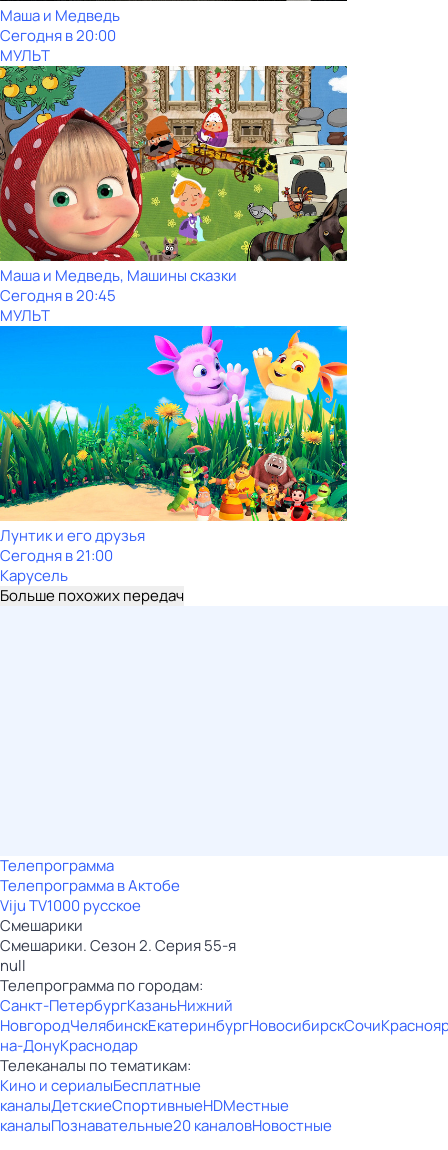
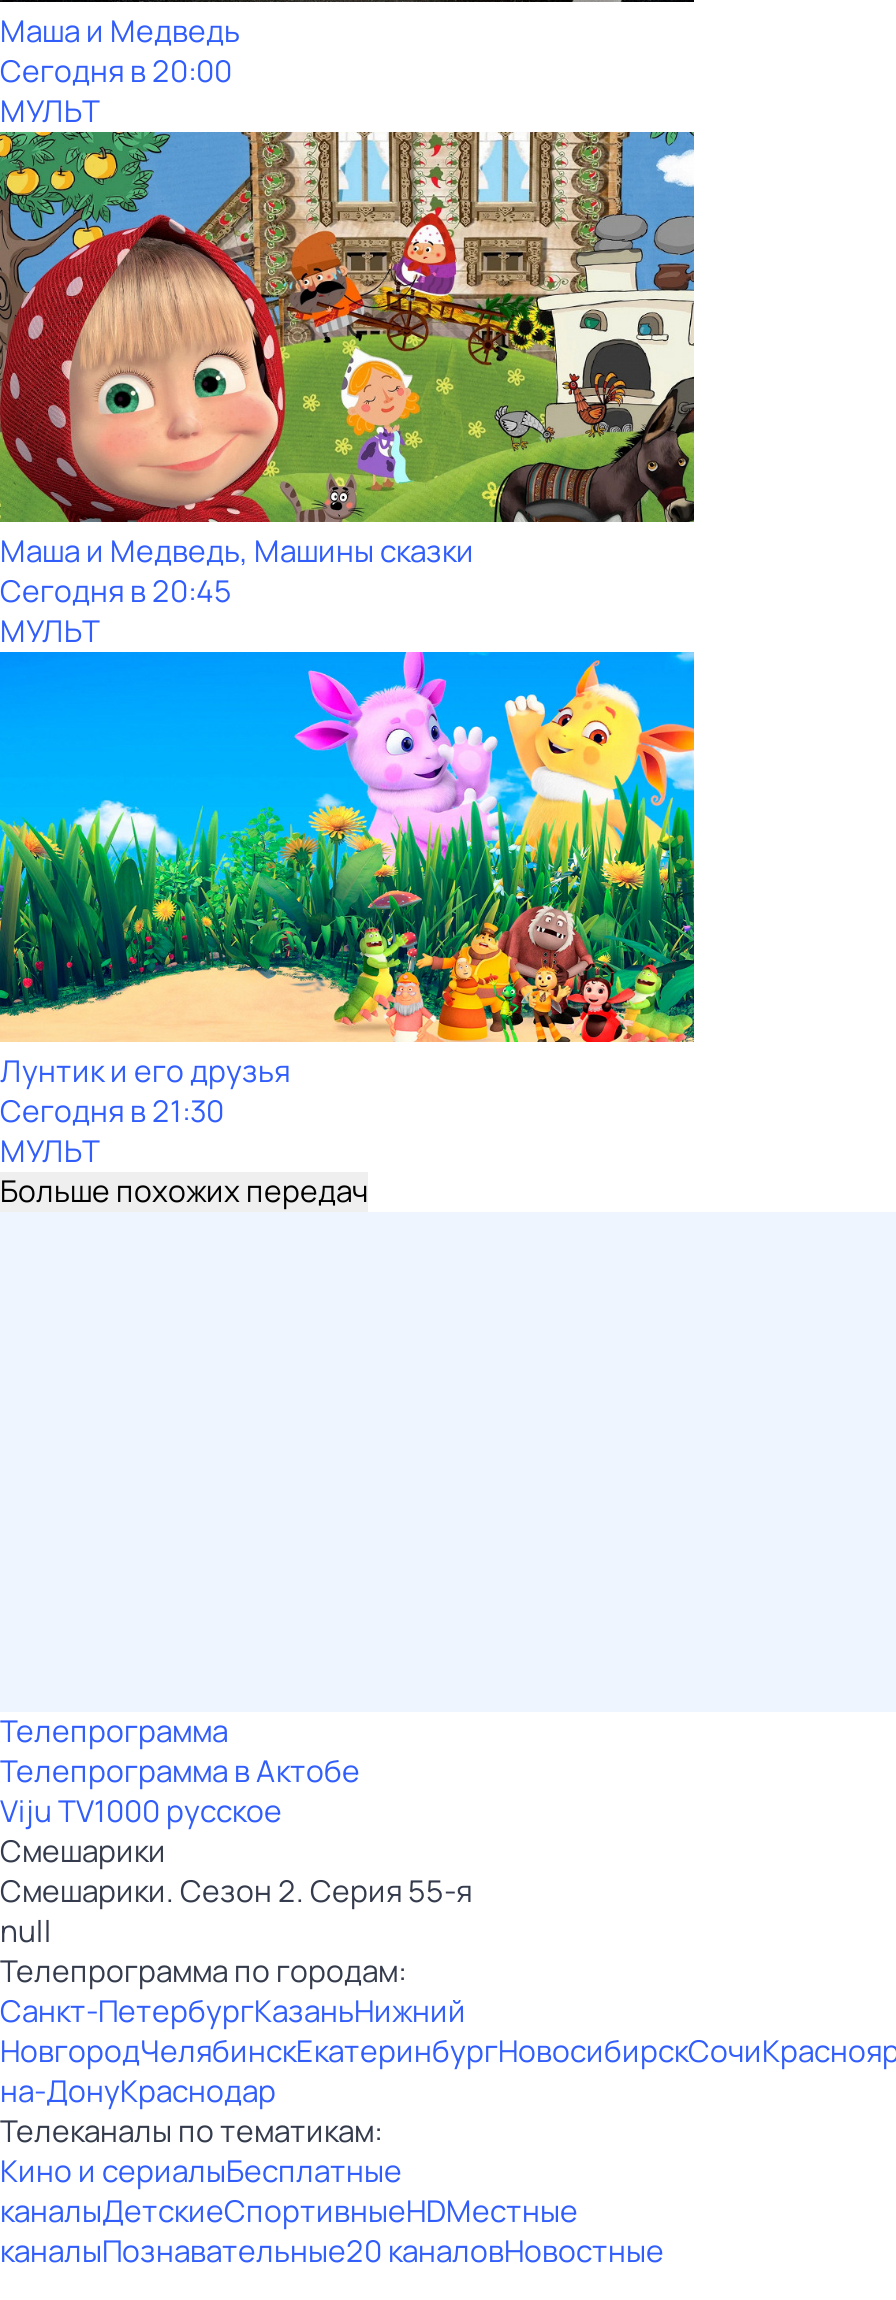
[0,545,113,586] Сегодня в 21:00 | Карусель -> [0,1090,224,1172] Сегодня в 21:30 | МУЛЬТ

